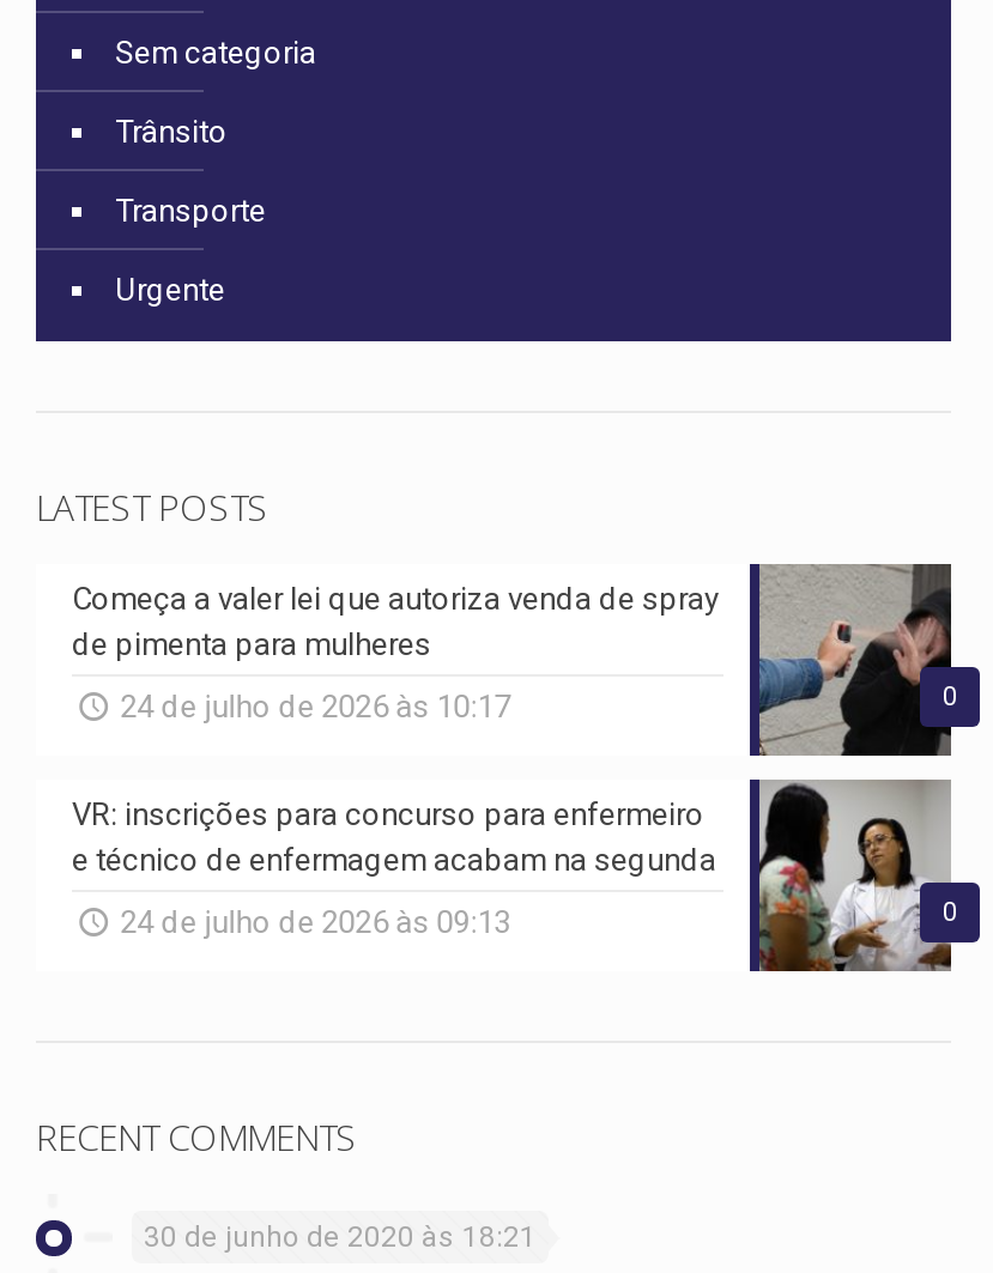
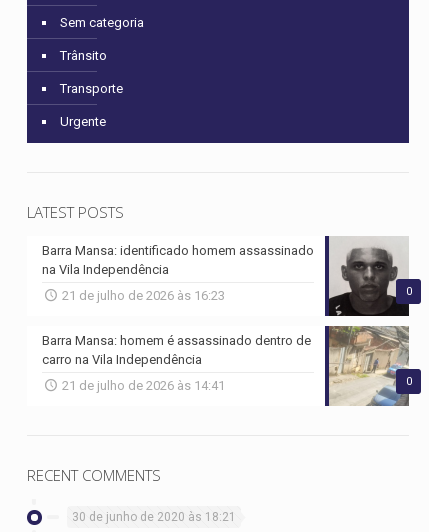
[72,562,953,758] [image] | Começa a valer lei que autoriza venda de spray | de pimenta para mulheres -> [42,236,409,316] [image] | Barra Mansa: identificado homem assassinado | na Vila Independência
[120,688,511,724] 24 de julho de 2026 às 10:17 -> [62,288,225,303] 21 de julho de 2026 às 16:23
[72,780,951,974] [image] | VR: inscrições para concurso para enfermeiro | e técnico de enfermagem acabam na segunda -> [42,326,409,406] [image] | Barra Mansa: homem é assassinado dentro de | carro na Vila Independência
[120,904,511,940] 24 de julho de 2026 às 09:13 -> [62,378,225,393] 21 de julho de 2026 às 14:41

